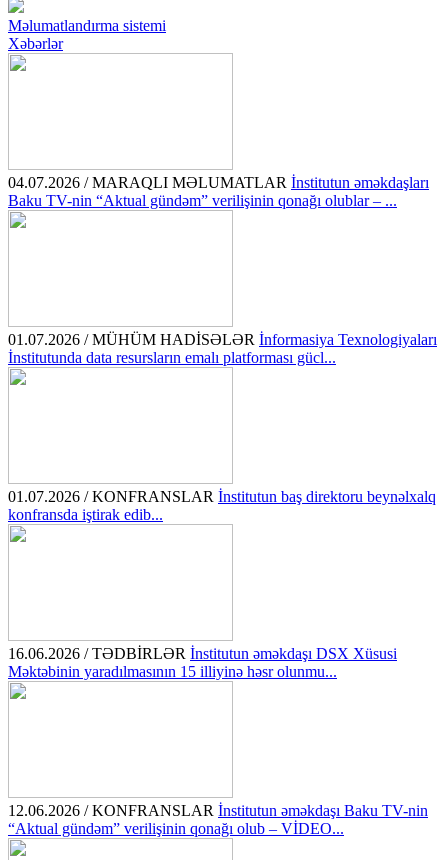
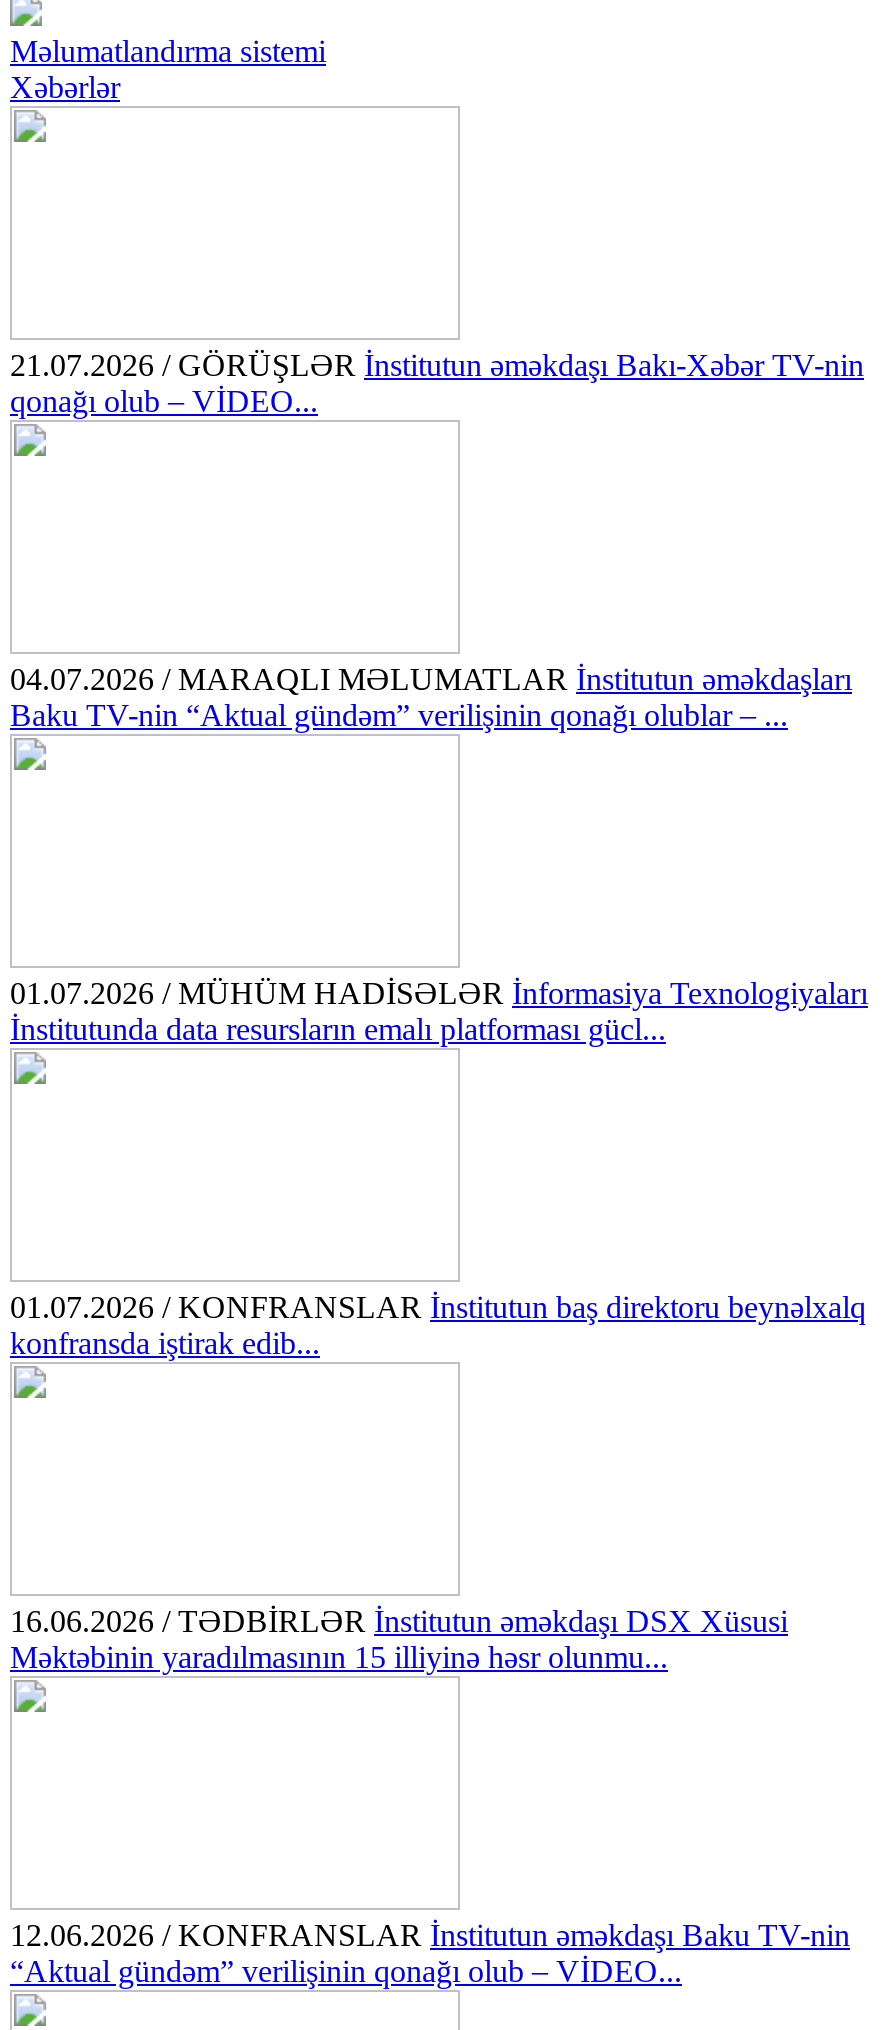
none -> [10,348,864,418] 21.07.2026 / GÖRÜŞLƏR İnstitutun əməkdaşı Bakı-Xəbər TV-nin | qonağı olub – VİDEO...

